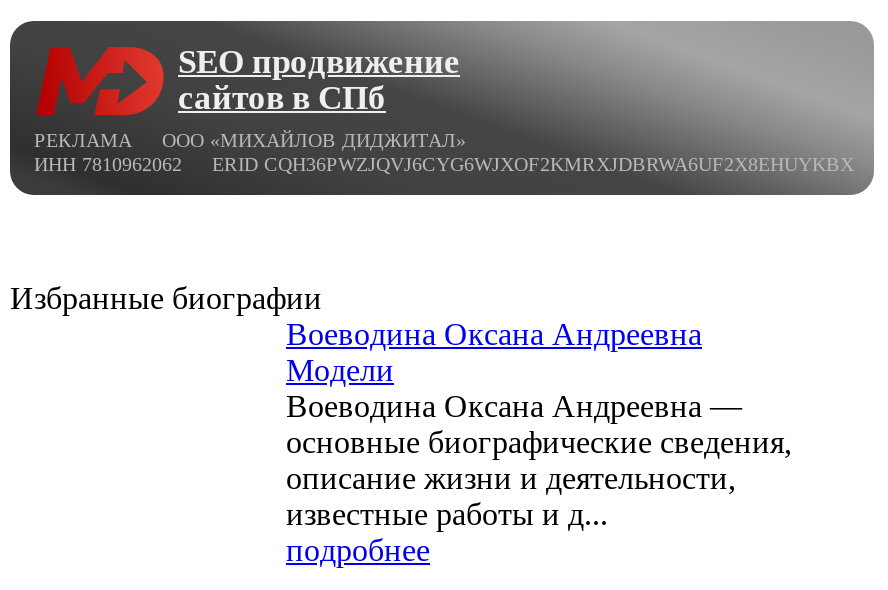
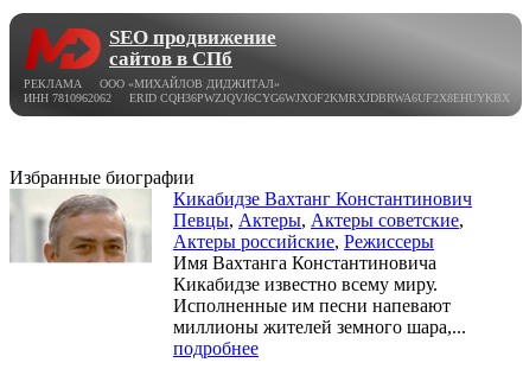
none -> [9,190,152,265] [image]
[286,317,792,531] Воеводина Оксана Андреевна | Модели | Воеводина Оксана Андреевна — | основные биографические сведения, | описание жизни и деятельности, | известные работы и д... -> [173,189,472,337] Кикабидзе Вахтанг Константинович | Певцы, Актеры, Актеры советские, | Актеры российские, Режиссеры | Имя Вахтанга Константиновича | Кикабидзе известно всему миру. | Исполненные им песни напевают | миллионы жителей земного шара,...

